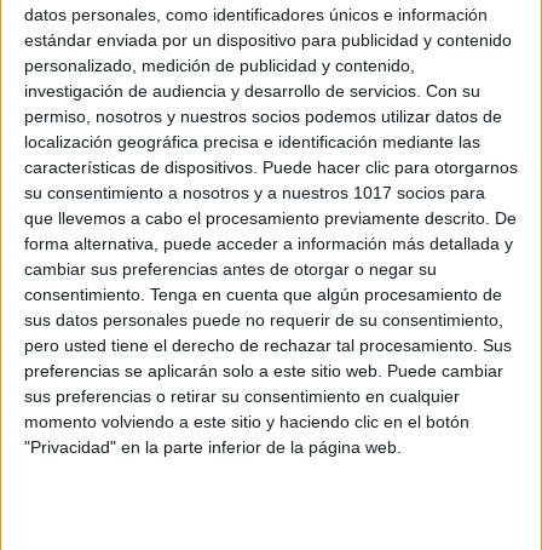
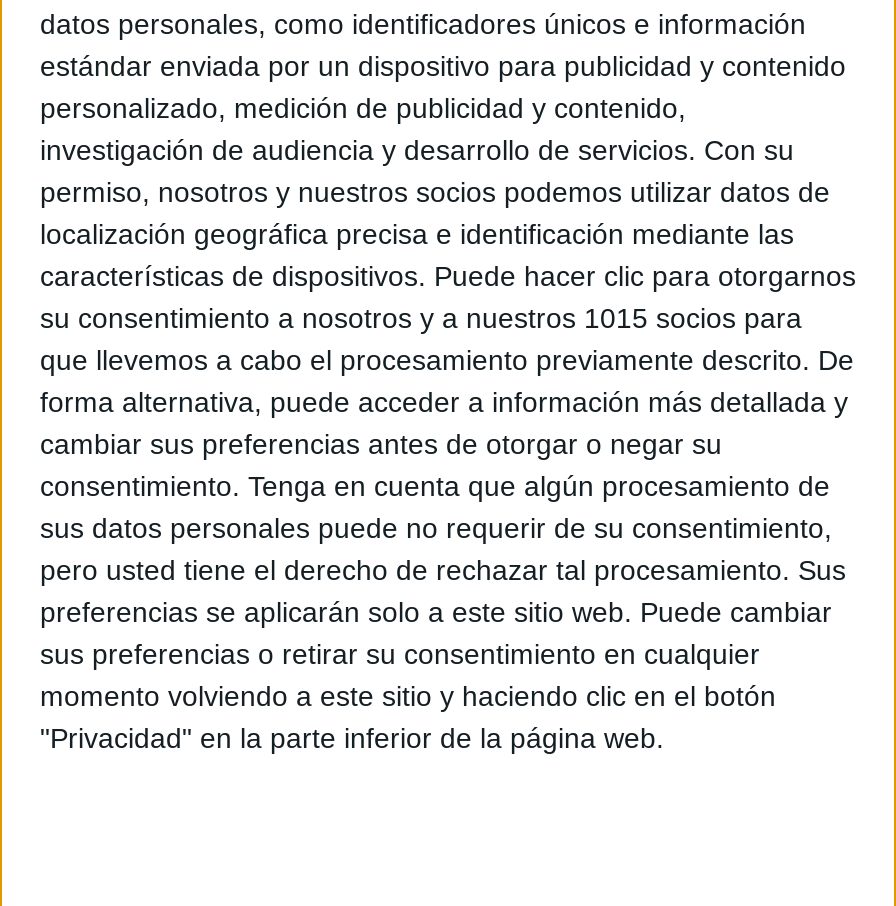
[24,183,485,203] su consentimiento a nosotros y a nuestros 1017 socios para -> [40,303,802,335] su consentimiento a nosotros y a nuestros 1015 socios para

